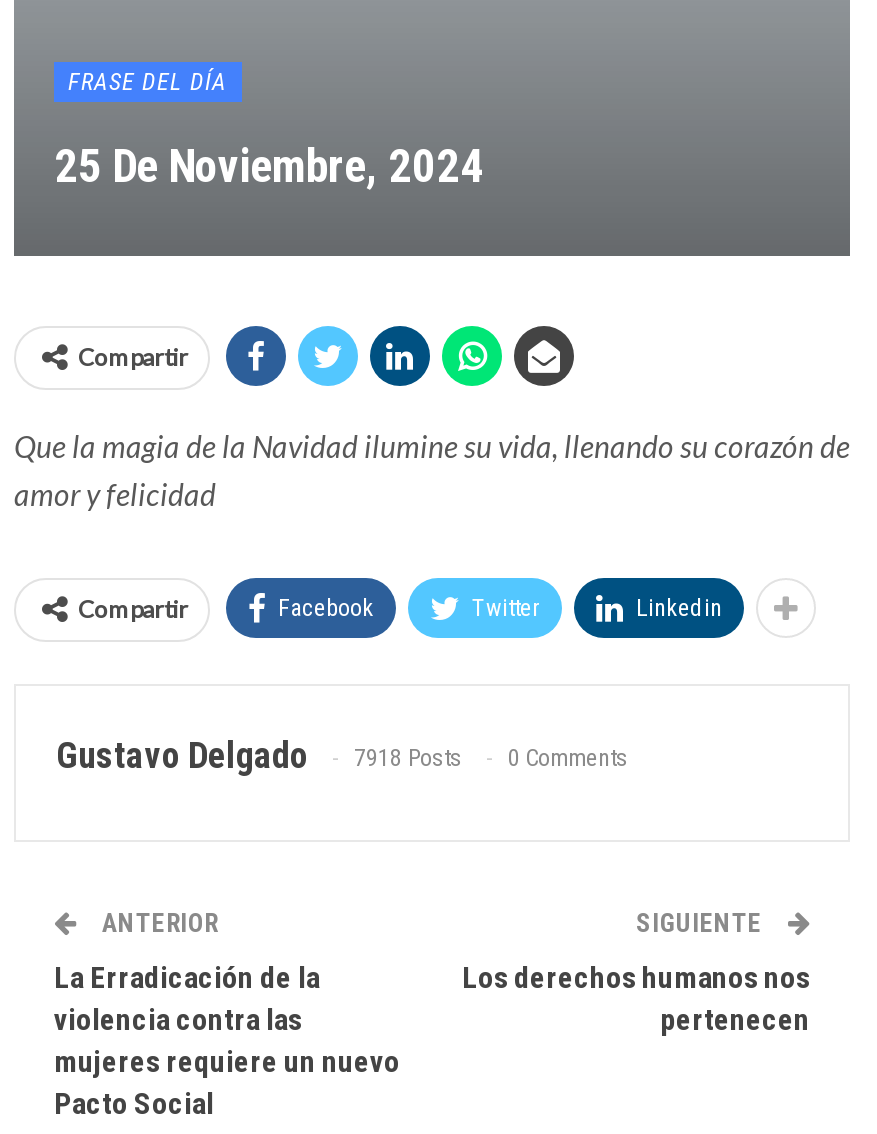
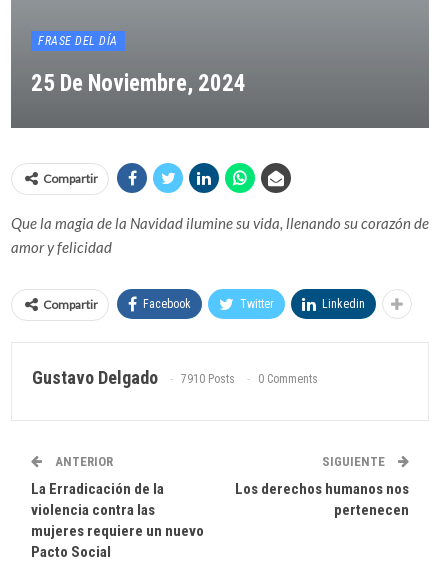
[56,734,628,776] Gustavo Delgado 7918 Posts 0 Comments -> [32,367,318,388] Gustavo Delgado 7910 Posts 0 Comments

